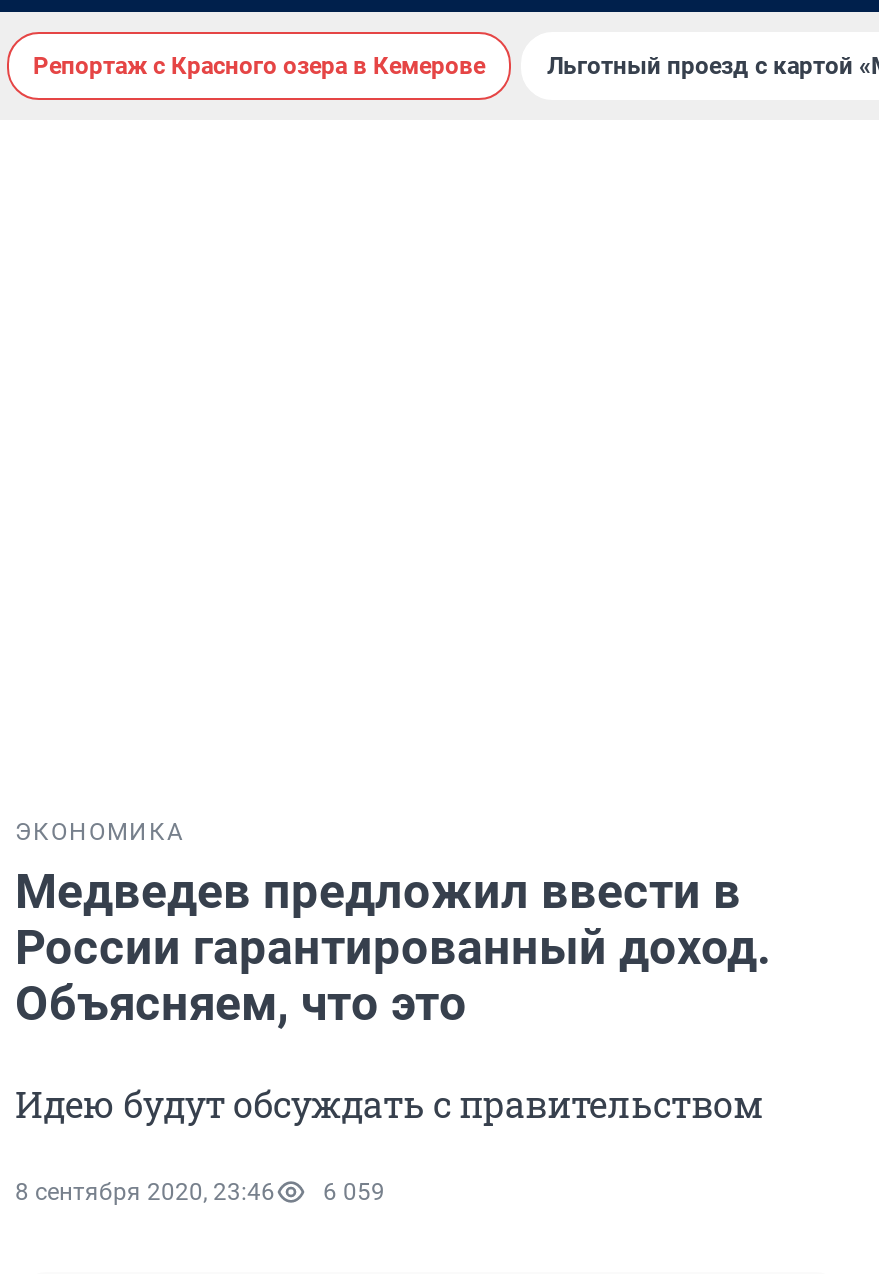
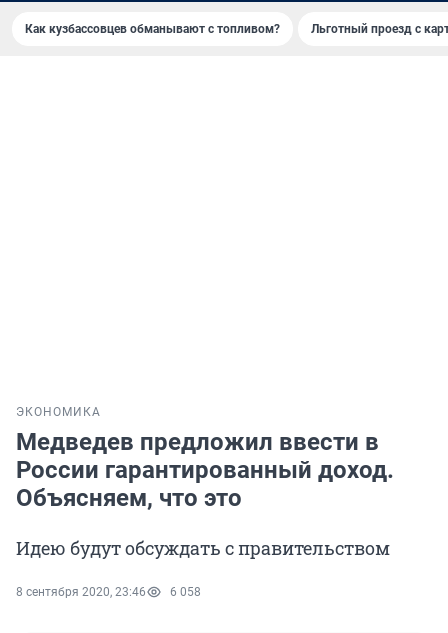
[33,52,485,80] Репортаж с Красного озера в Кемерове -> [25,22,280,36] Как кузбассовцев обманывают с топливом?
[15,1178,385,1206] 8 сентября 2020, 23:46 6 059 -> [16,585,201,599] 8 сентября 2020, 23:46 6 058

